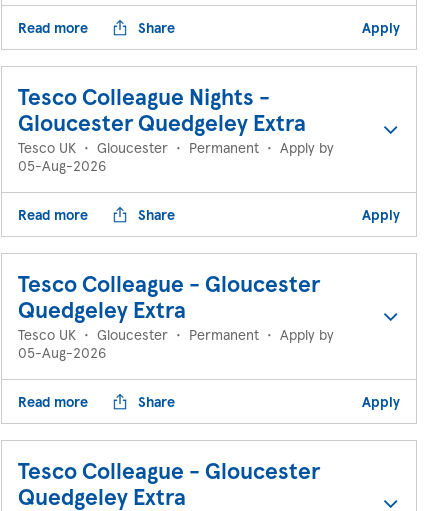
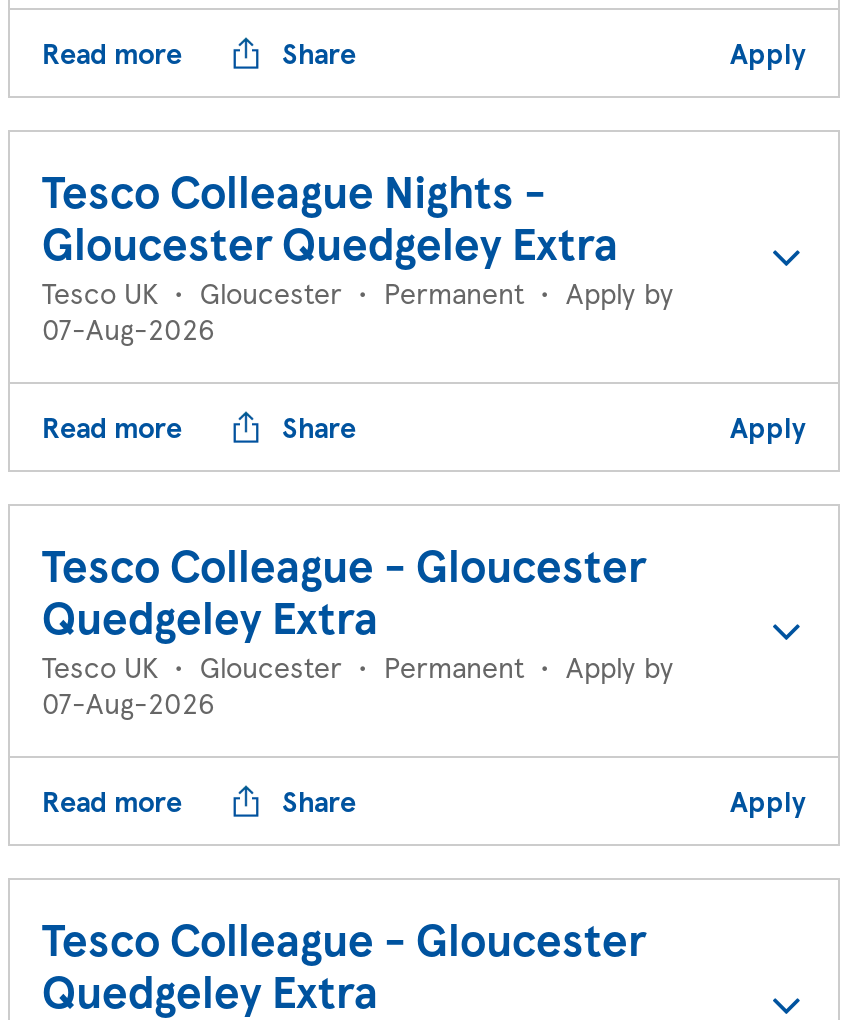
[18,157,106,174] 05-Aug-2026 -> [42,312,214,346] 07-Aug-2026
[18,344,106,361] 05-Aug-2026 -> [42,686,214,720] 07-Aug-2026

